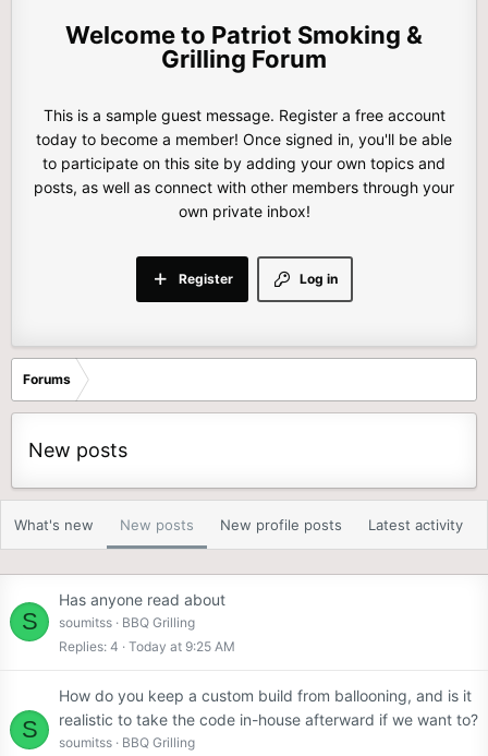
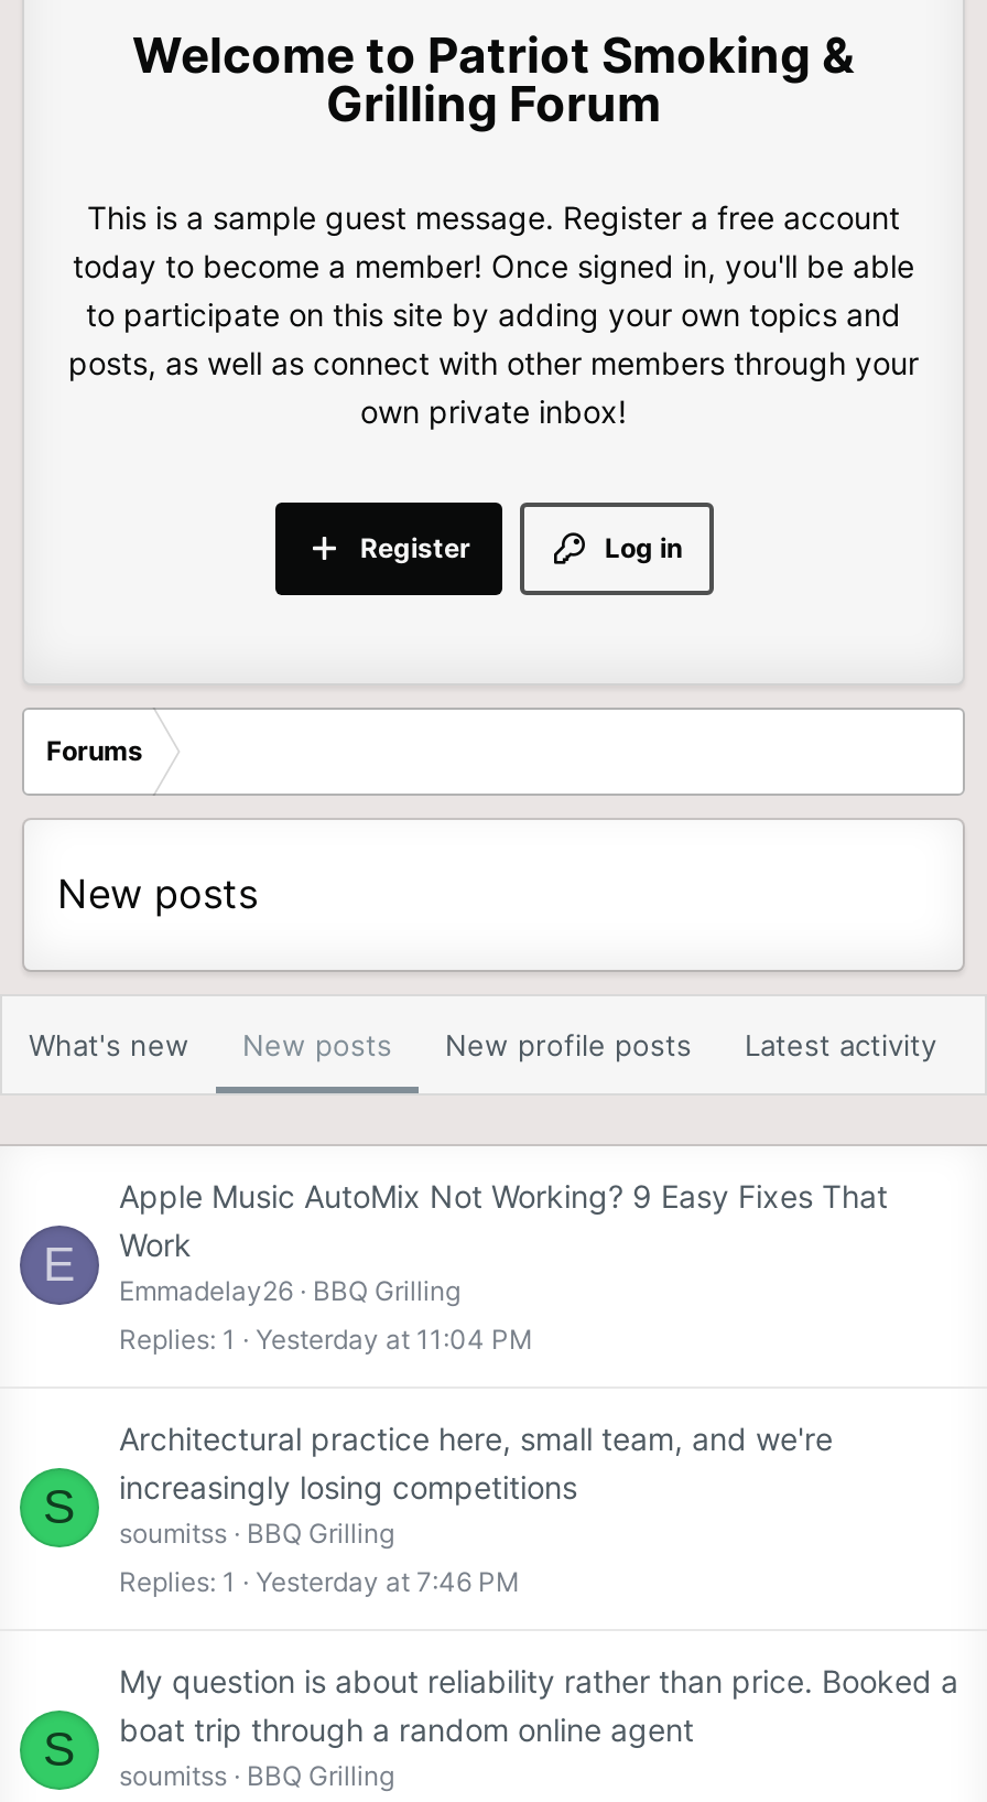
none -> [43,1237,76,1292] E
none -> [119,1177,888,1355] Apple Music AutoMix Not Working? 9 Easy Fixes That | Work | Emmadelay26 BBQ Grilling | Replies 1 Yesterday at 11:04 PM
[59,590,225,609] Has anyone read about -> [119,1420,833,1506] Architectural practice here, small team, and we're | increasingly losing competitions
[59,638,235,654] Replies 4 Today at 9:25 AM -> [119,1564,520,1597] Replies 1 Yesterday at 7:46 PM
[59,686,478,729] How do you keep a custom build from ballooning, and is it | realistic to take the code in-house afterward if we want to? -> [119,1662,958,1748] My question is about reliability rather than price. Booked a | boat trip through a random online agent

